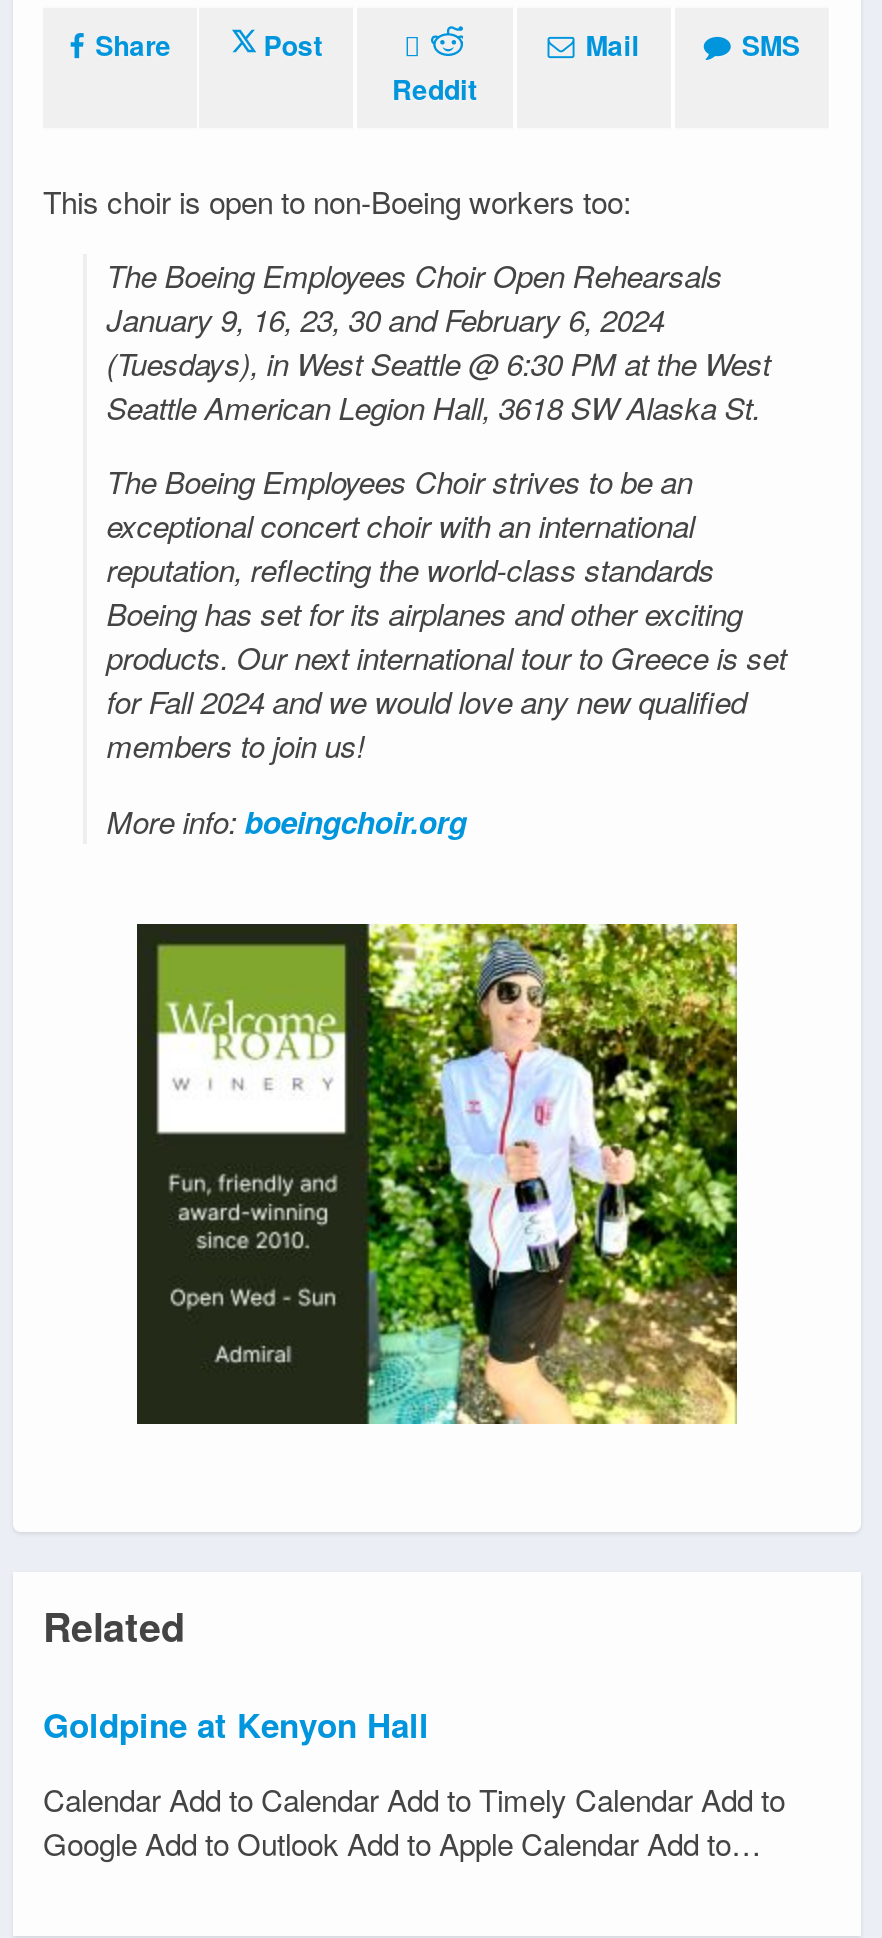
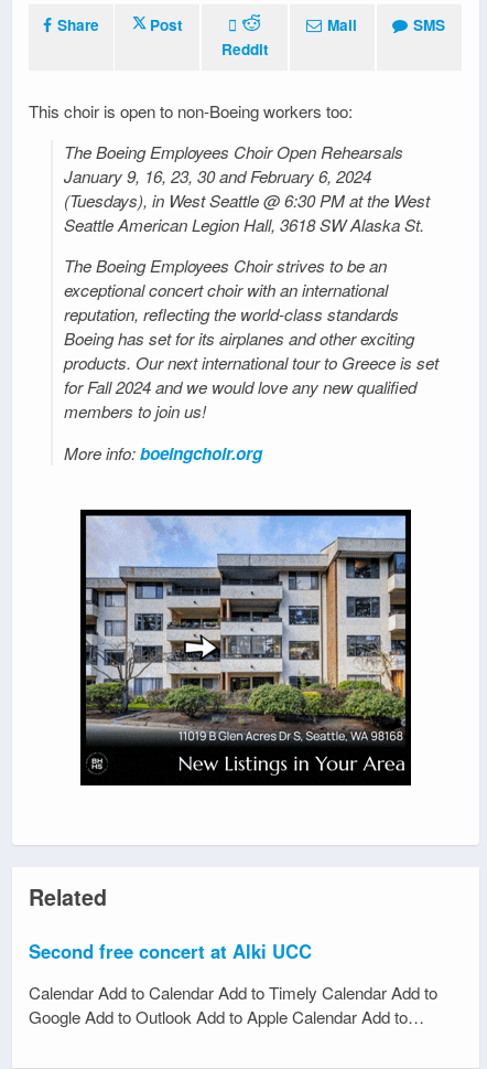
[137,922,739,1426] [image] -> [83,509,412,787] [image]
[43,1700,429,1748] Goldpine at Kenyon Hall -> [29,937,312,964] Second free concert at Alki UCC

